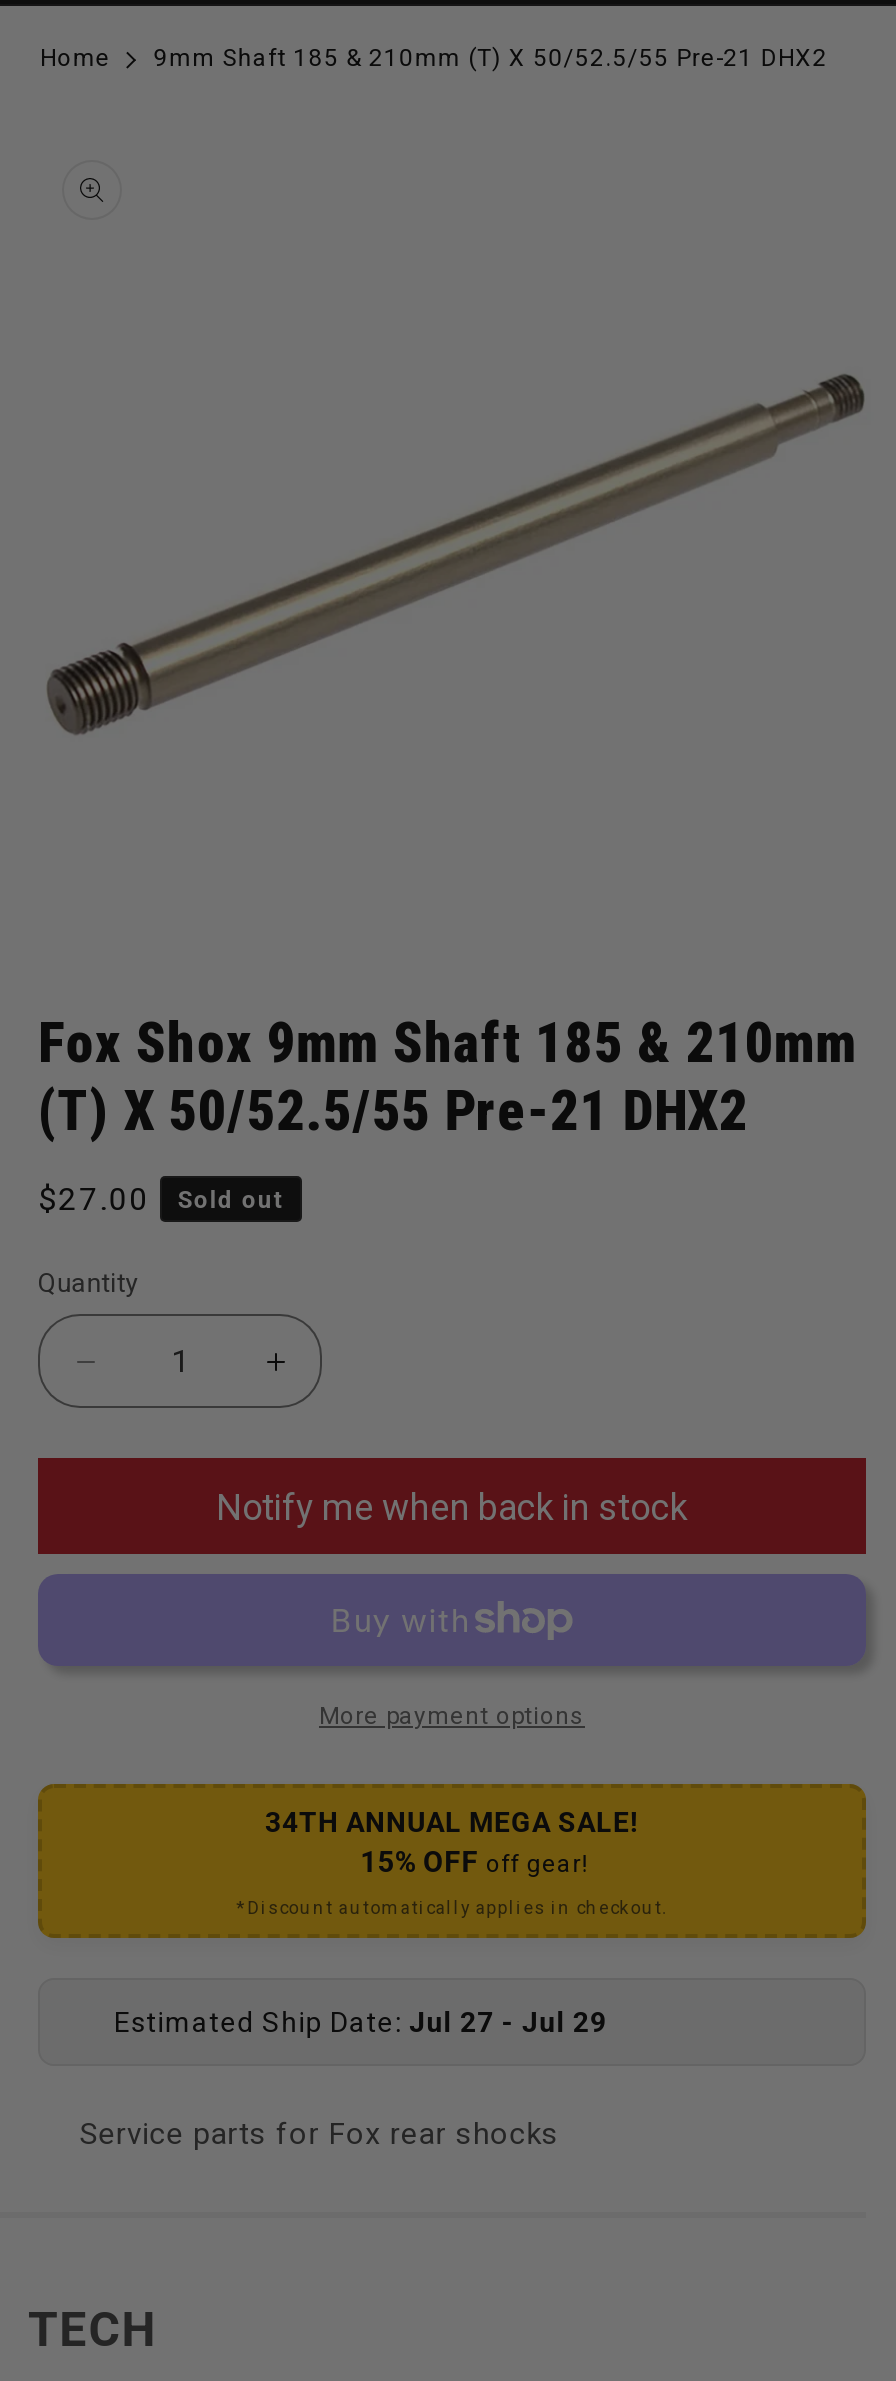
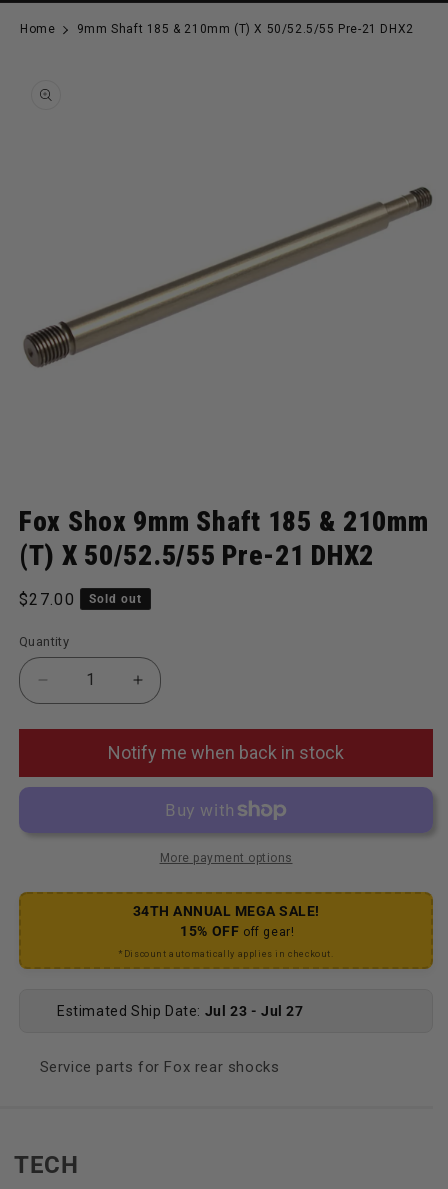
[114,2007,607,2039] Estimated Ship Date: Jul 27 - Jul 29 -> [57,1003,304,1019] Estimated Ship Date: Jul 23 - Jul 27

